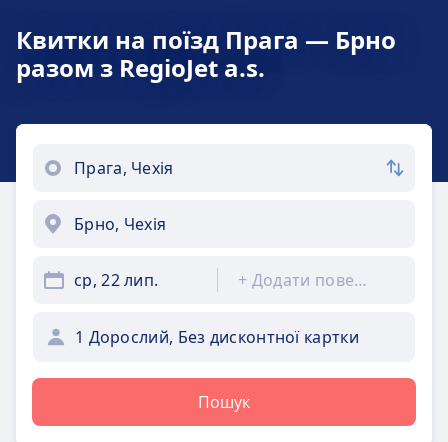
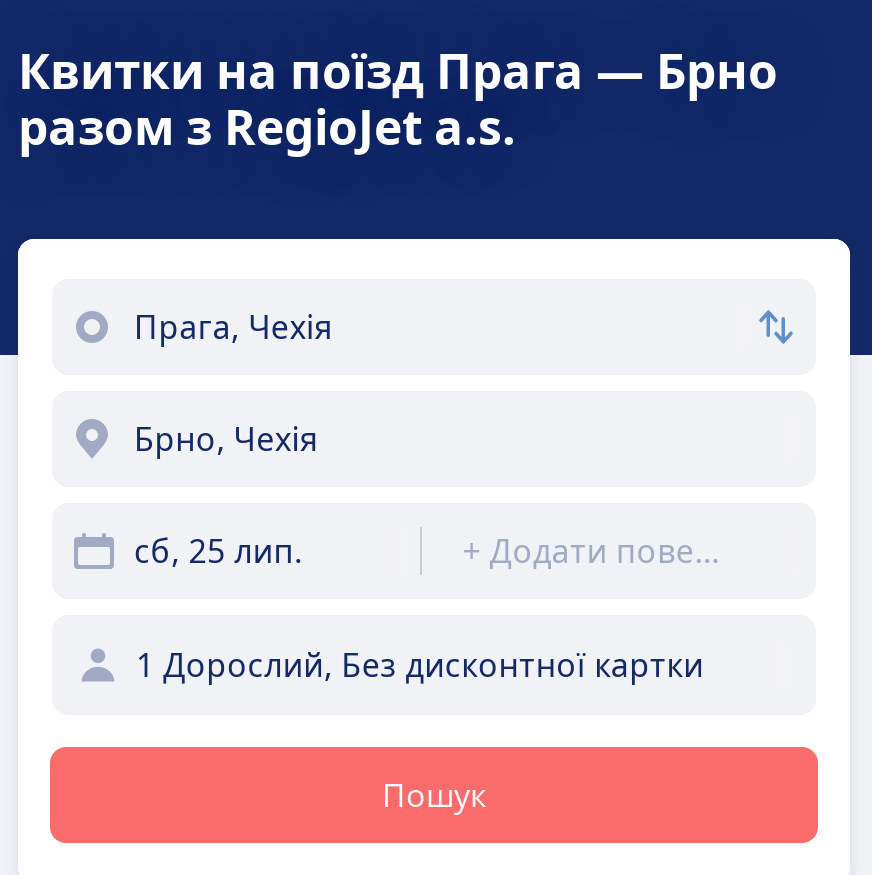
[74,269,158,291] ср, 22 лип. -> [134,529,303,573] сб, 25 лип.

